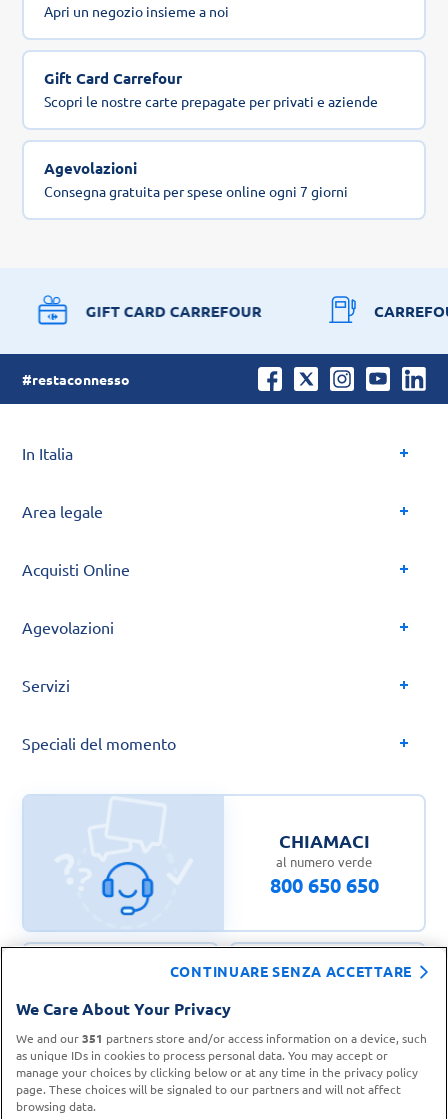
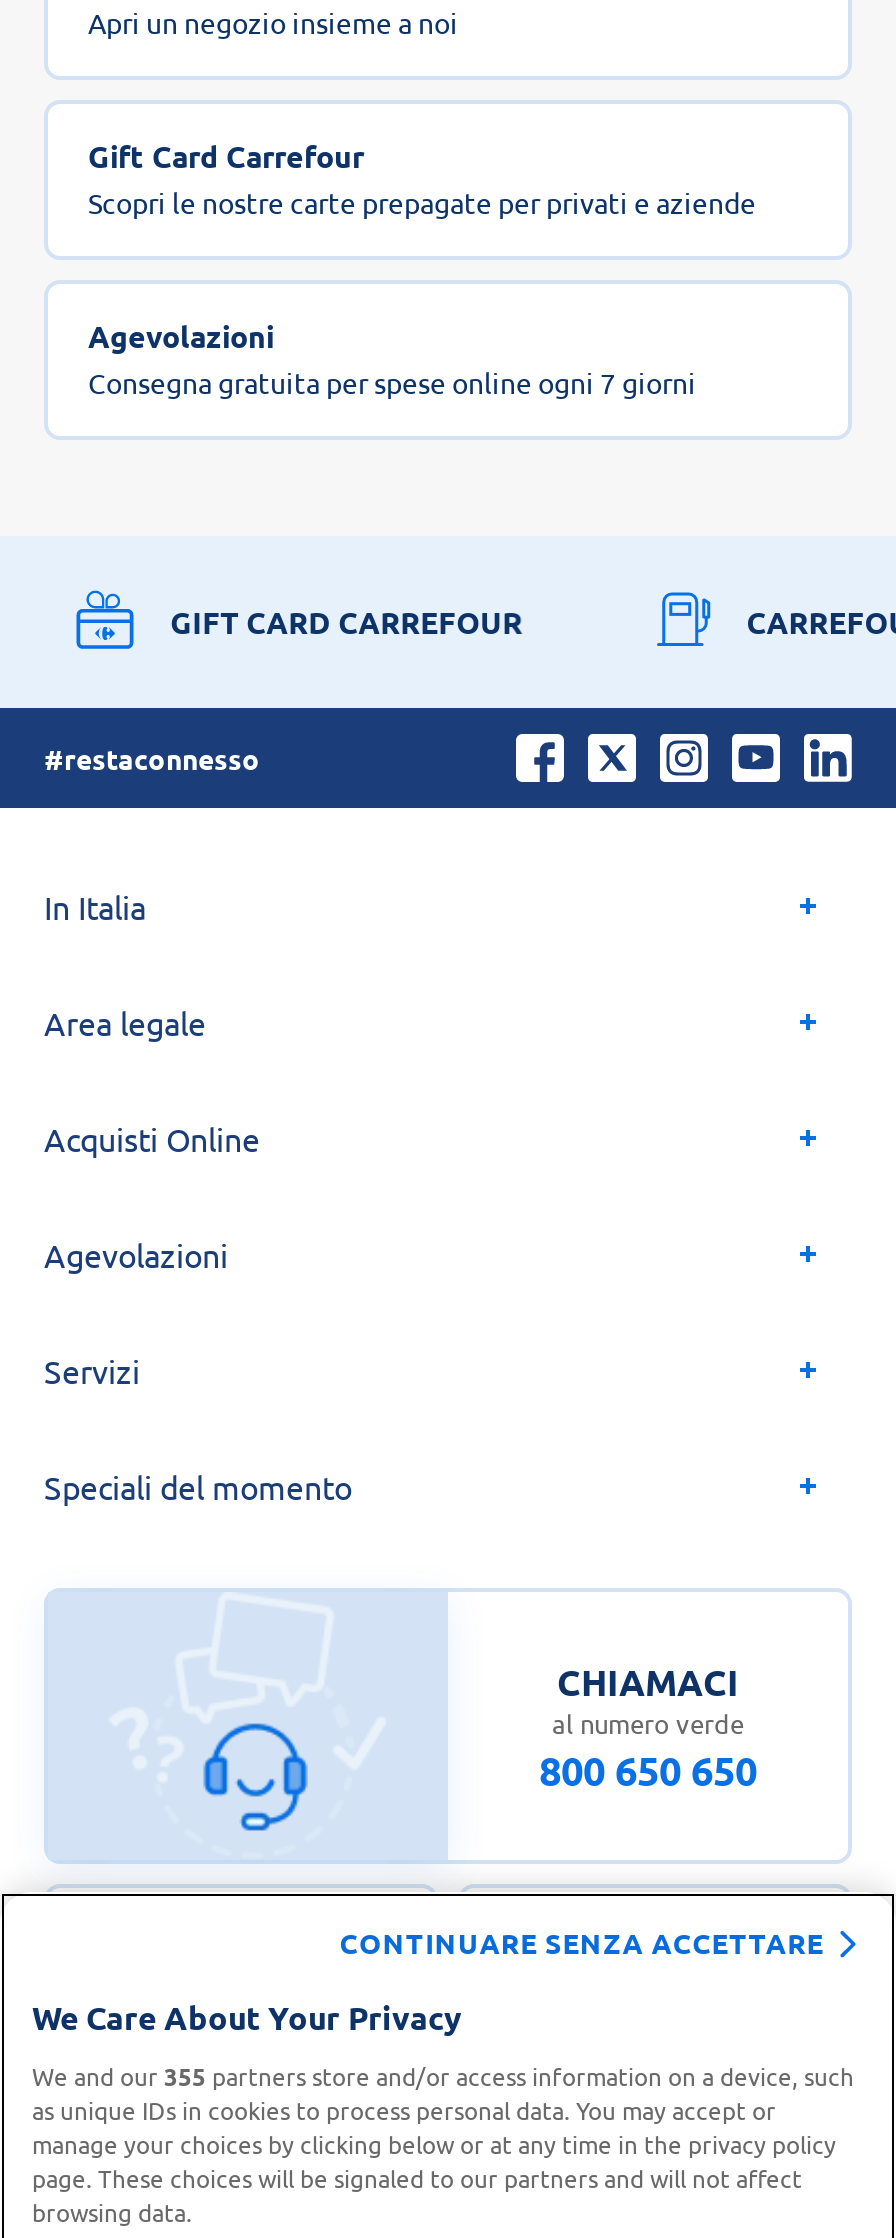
[16,1030,427,1046] We and our 351 partners store and/or access information on a device, such -> [32,2060,854,2092] We and our 355 partners store and/or access information on a device, such

